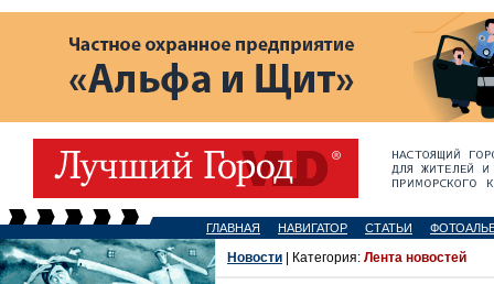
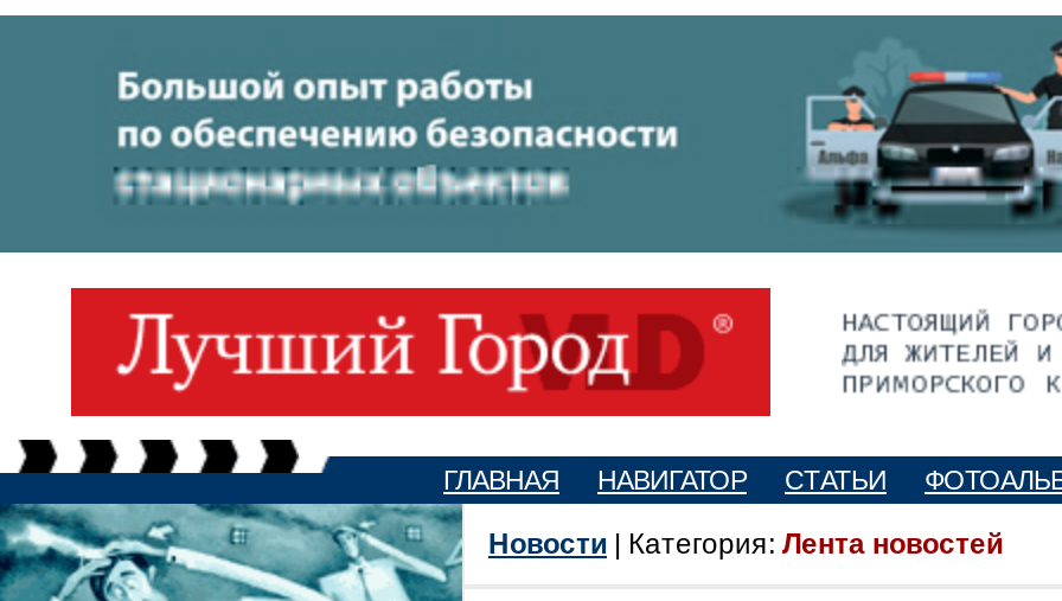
[3,11,491,123] [image] -> [7,13,1055,255] [image]

